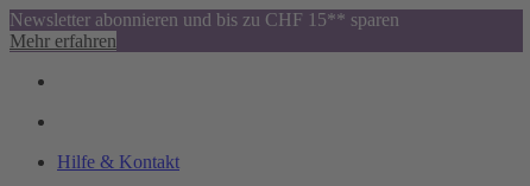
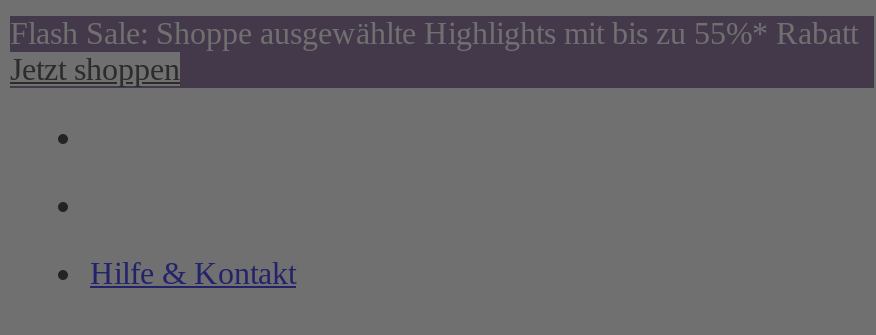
[10,9,399,51] Newsletter abonnieren und bis zu CHF 15** sparen | Mehr erfahren -> [10,16,858,86] Flash Sale: Shoppe ausgewählte Highlights mit bis zu 55%* Rabatt | Jetzt shoppen

